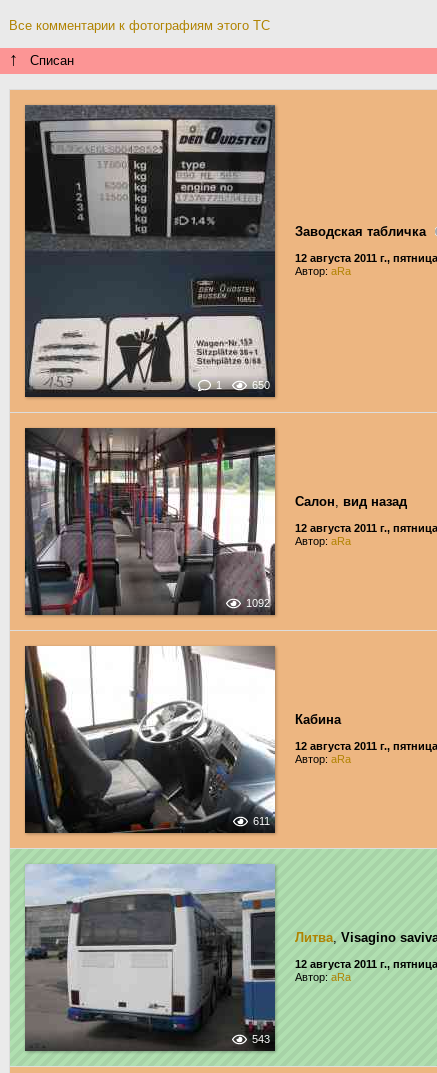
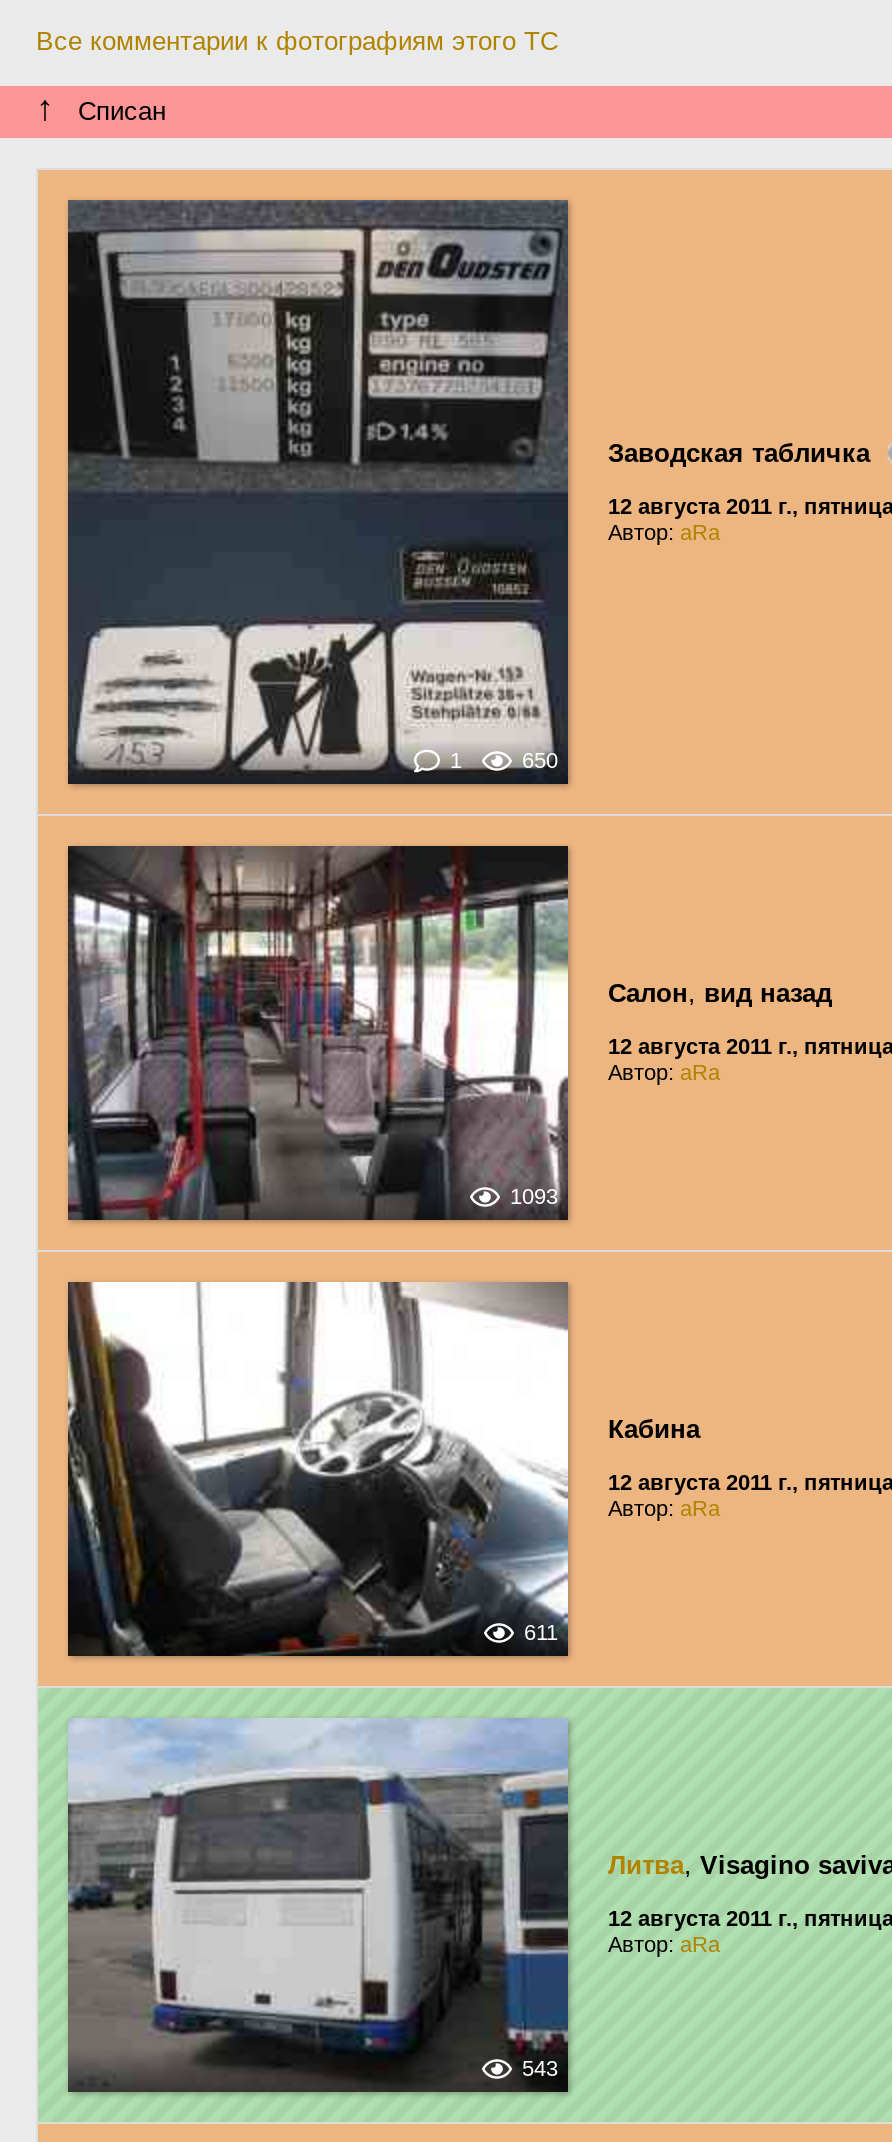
[246,597,270,609] 1092 -> [510,1184,558,1208] 1093

